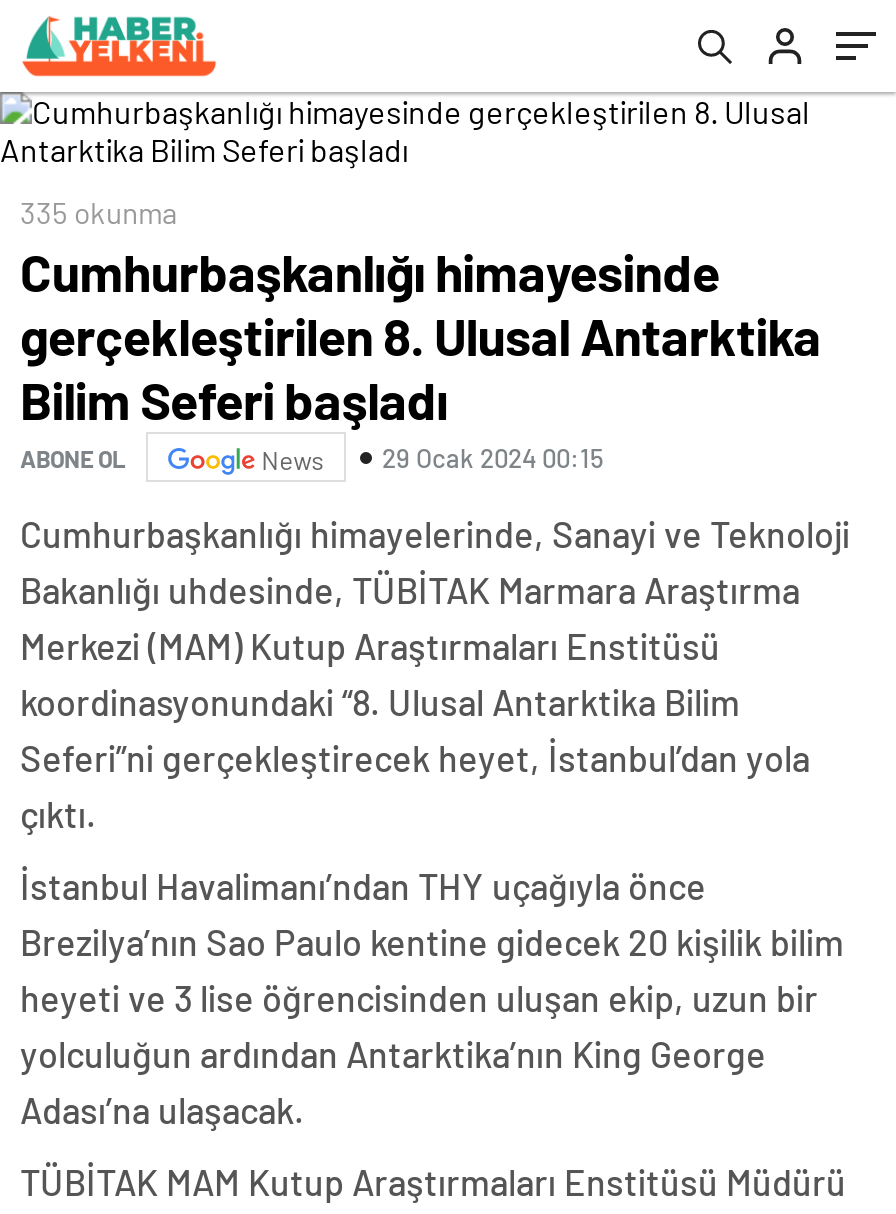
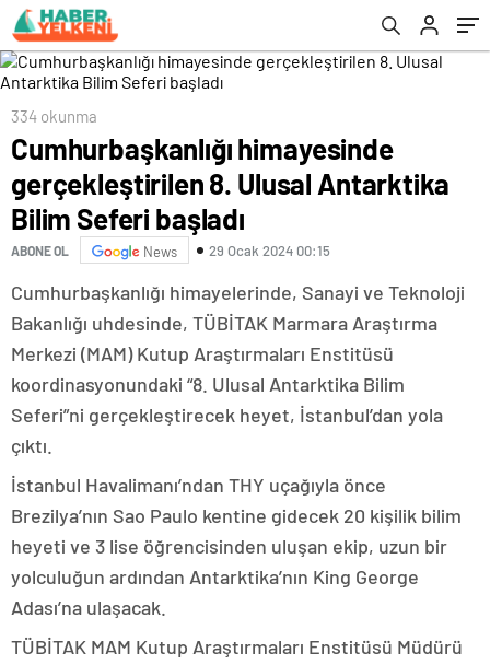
[20,194,178,230] 335 okunma -> [11,106,97,126] 334 okunma

